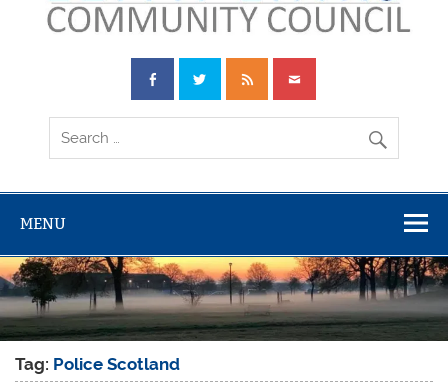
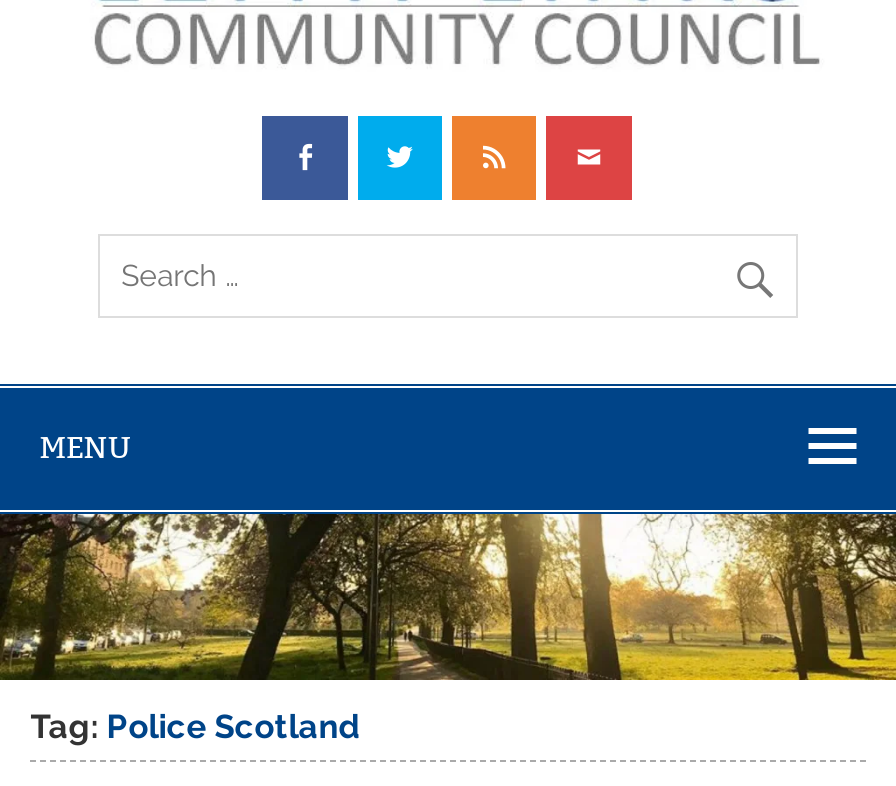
[3,256,445,342] [image] -> [6,512,890,682] [image]

